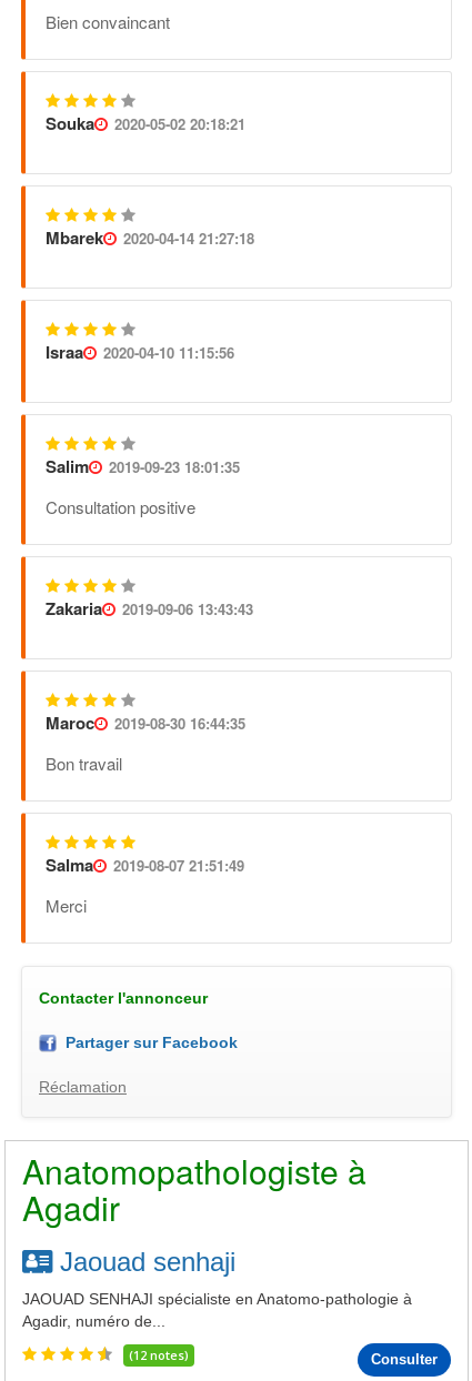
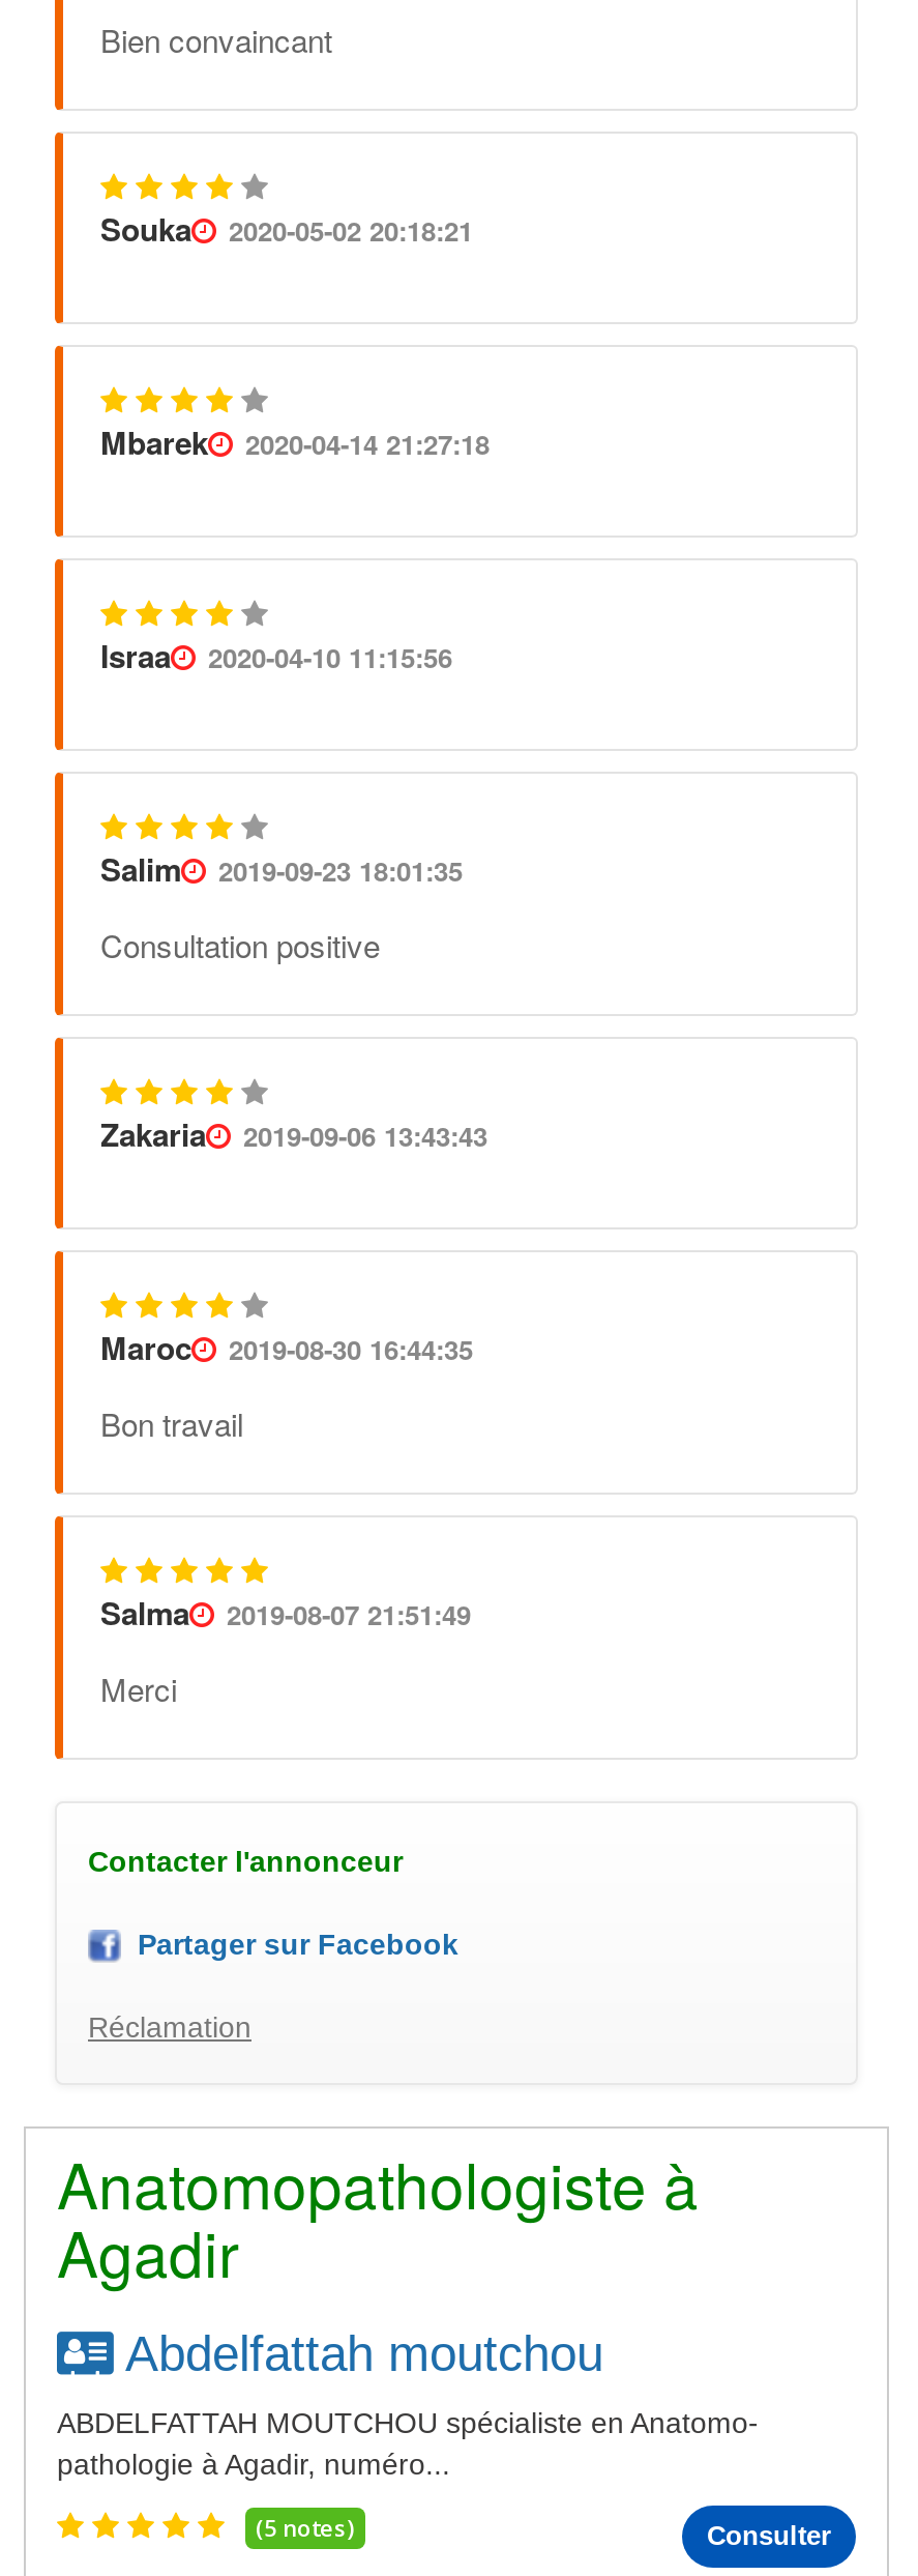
[22,1247,412,1330] Jaouad senhaji | JAOUAD SENHAJI spécialiste en Anatomo-pathologie à | Agadir, numéro de... -> [57,2325,759,2481] Abdelfattah moutchou | ABDELFATTAH MOUTCHOU spécialiste en Anatomo- | pathologie à Agadir, numéro...
[129,1347,189,1364] (12 notes) -> [256,2512,355,2543] (5 notes)

